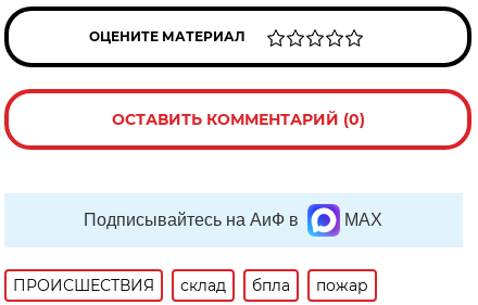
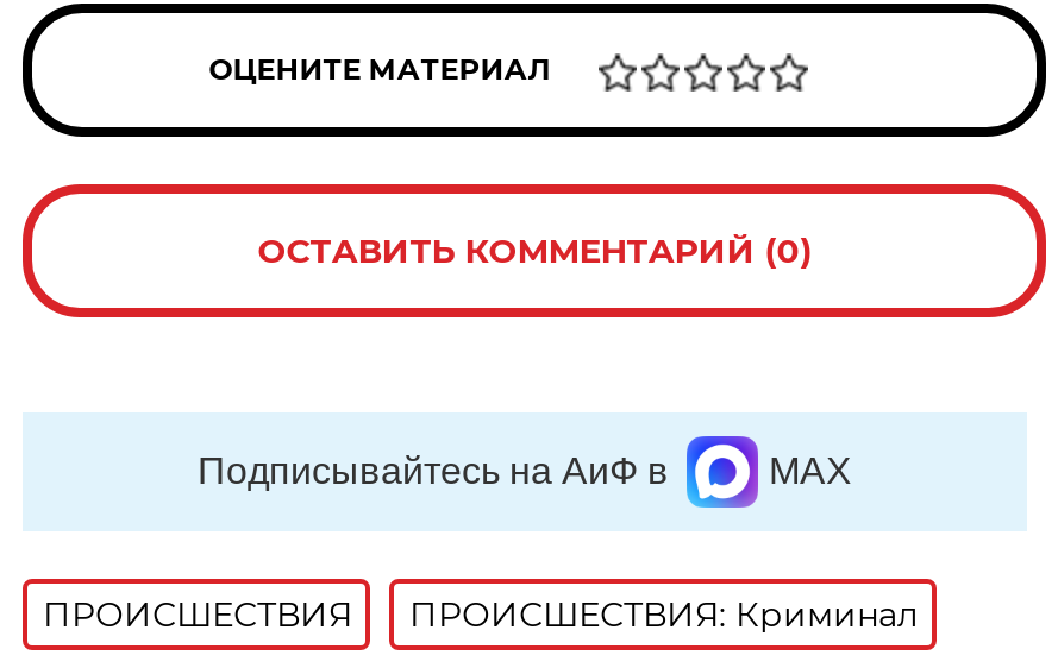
[181,276,369,295] склад | бпла | пожар -> [409,593,919,636] ПРОИСШЕСТВИЯ: Криминал

